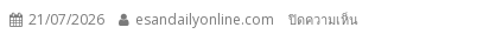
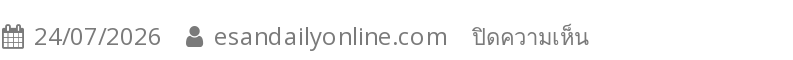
[26,10,105,30] 21/07/2026 -> [28,19,162,53] 24/07/2026

